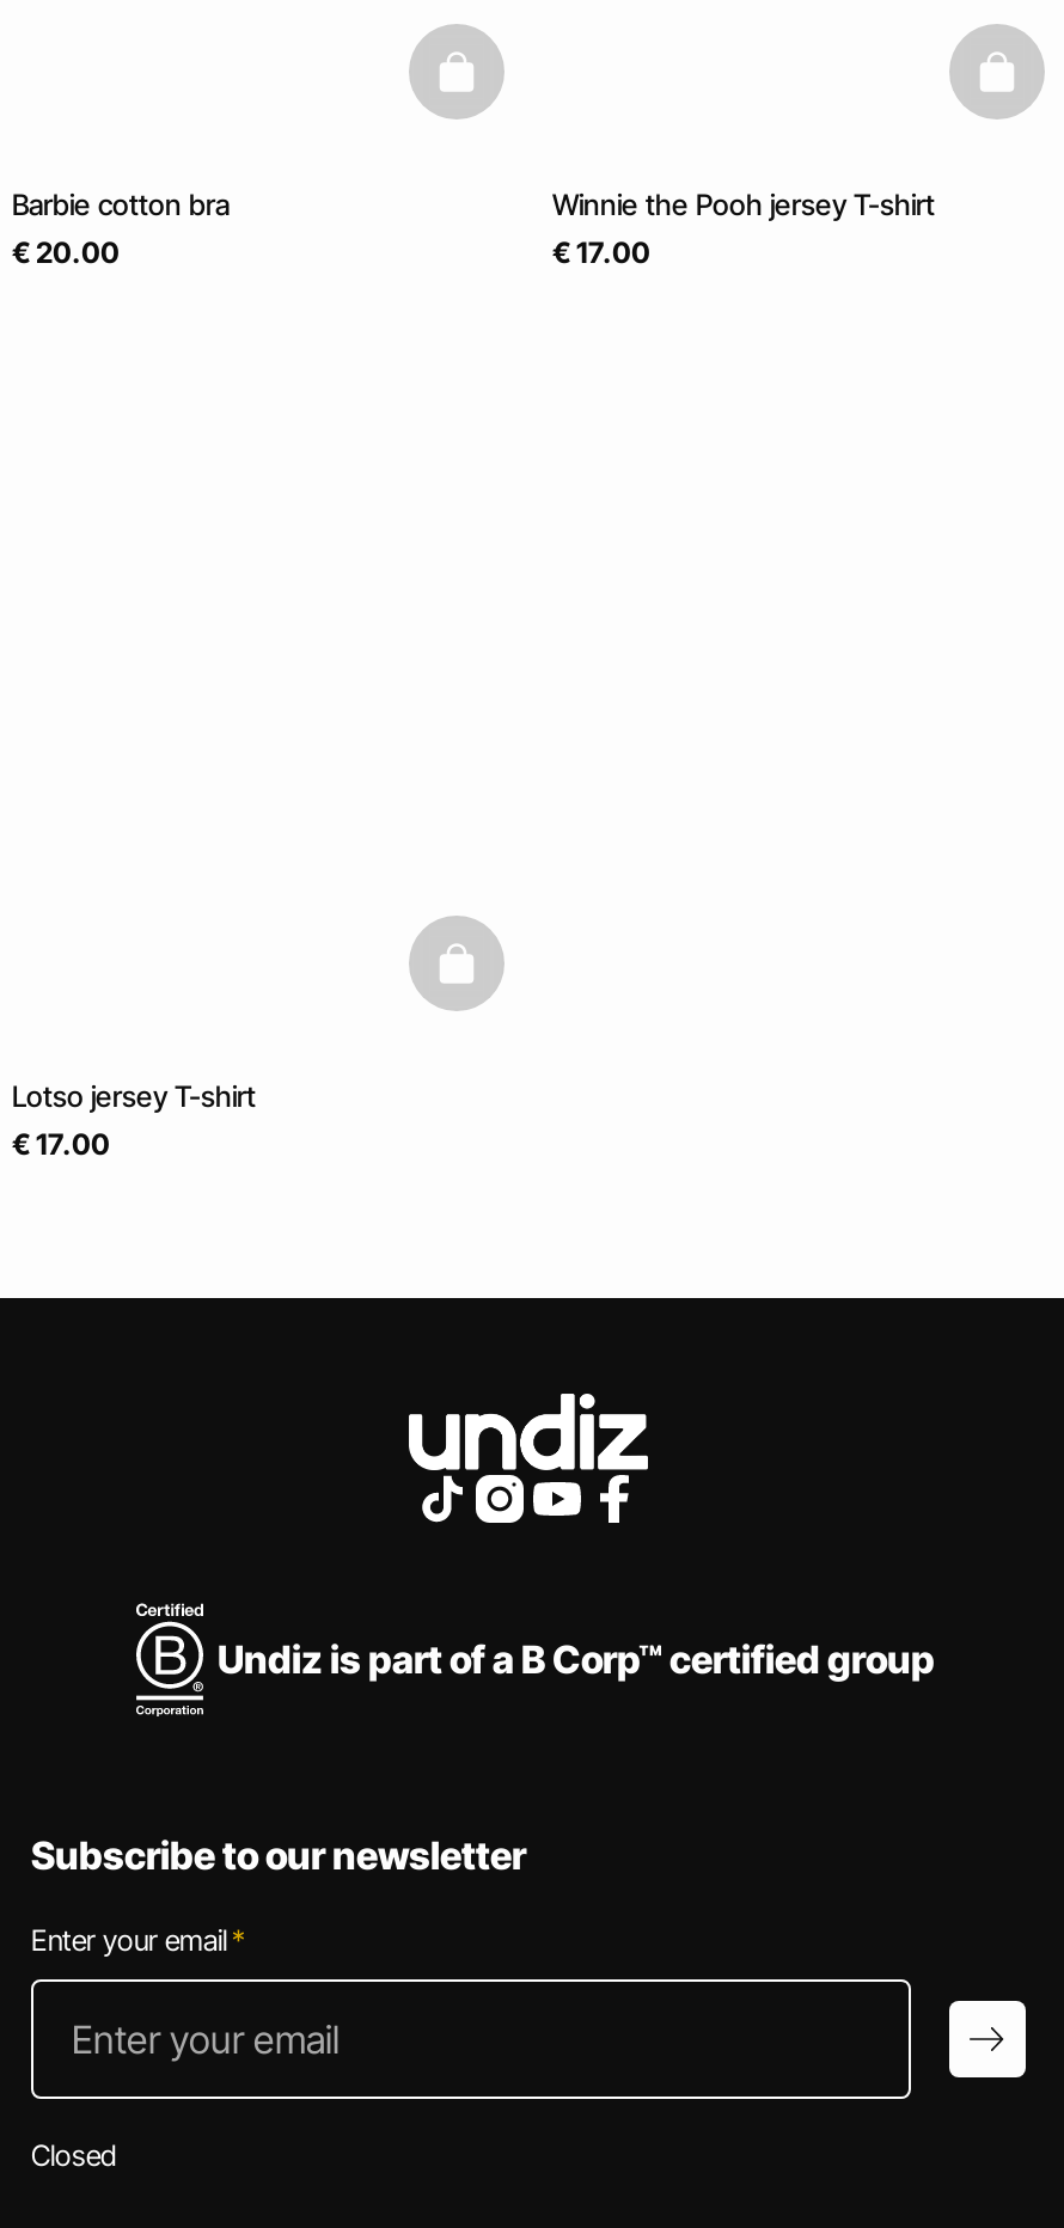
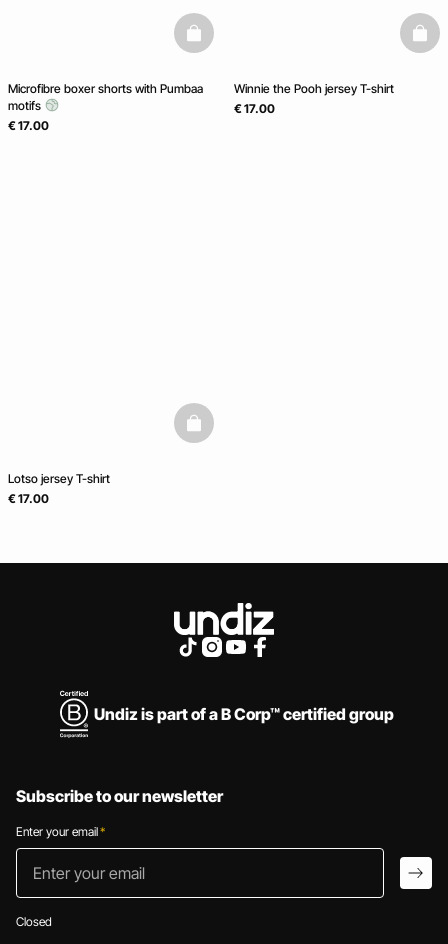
[12,185,230,269] Barbie cotton bra | € 20.00 -> [8,80,203,132] Microfibre boxer shorts with Pumbaa | motifs | € 17.00

